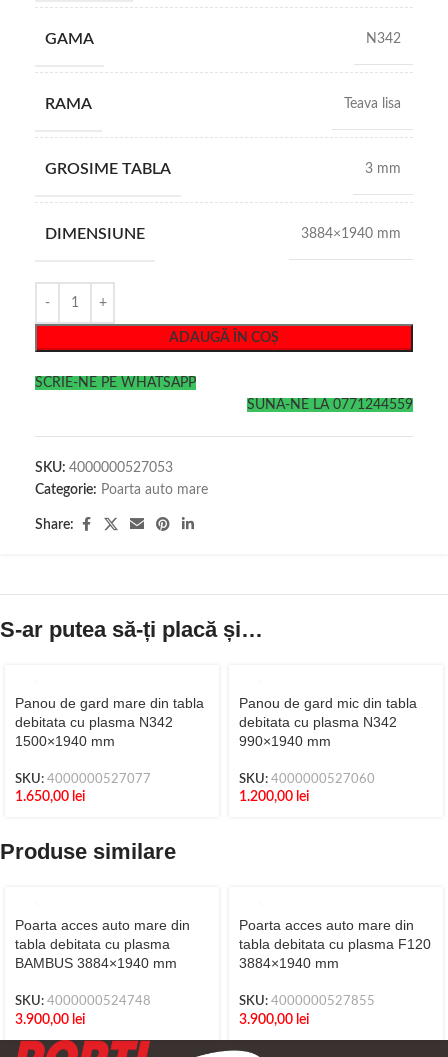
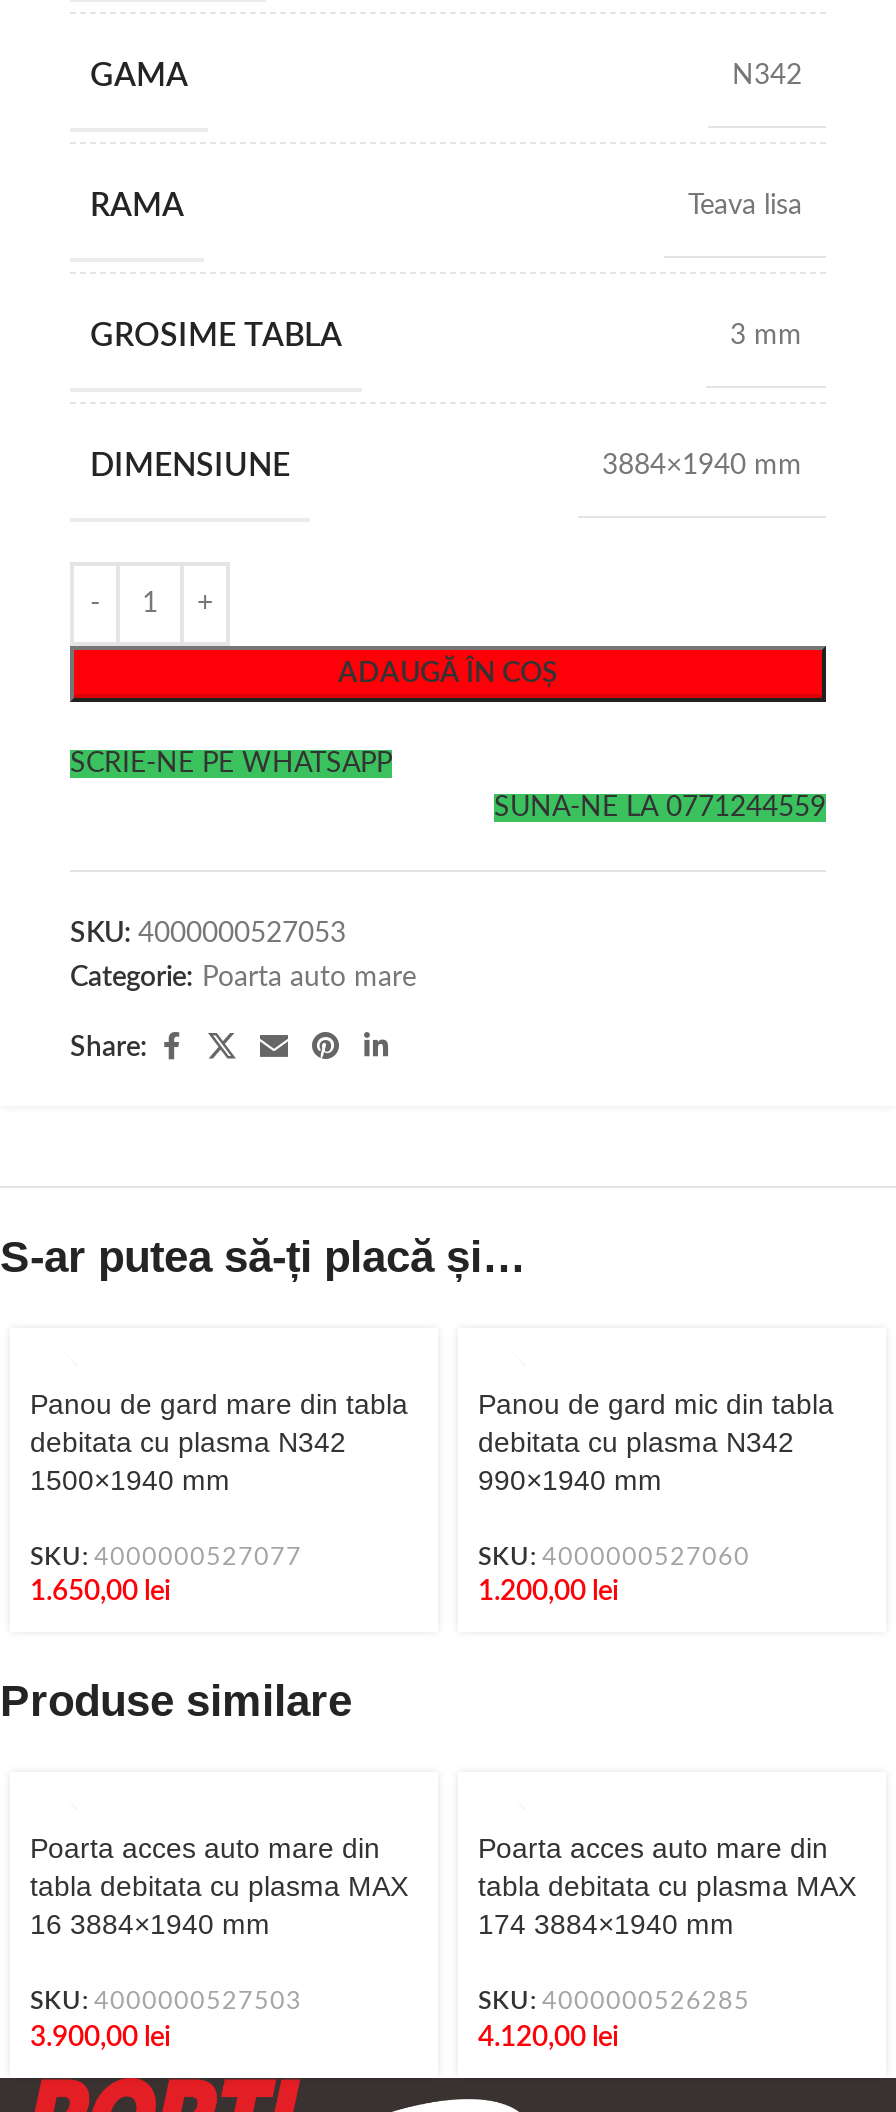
[15,936,177,971] tabla debitata cu plasma | BAMBUS 3884×1940 mm -> [30,1871,408,1941] tabla debitata cu plasma MAX | 16 3884×1940 mm
[239,936,431,971] tabla debitata cu plasma F120 | 3884×1940 mm -> [478,1871,856,1941] tabla debitata cu plasma MAX | 174 3884×1940 mm
[15,996,151,1008] SKU: 4000000524748 -> [30,1989,302,2013] SKU: 4000000527503
[239,996,375,1027] SKU: 4000000527855 | 3.900,00 lei -> [478,1989,750,2051] SKU: 4000000526285 | 4.120,00 lei

